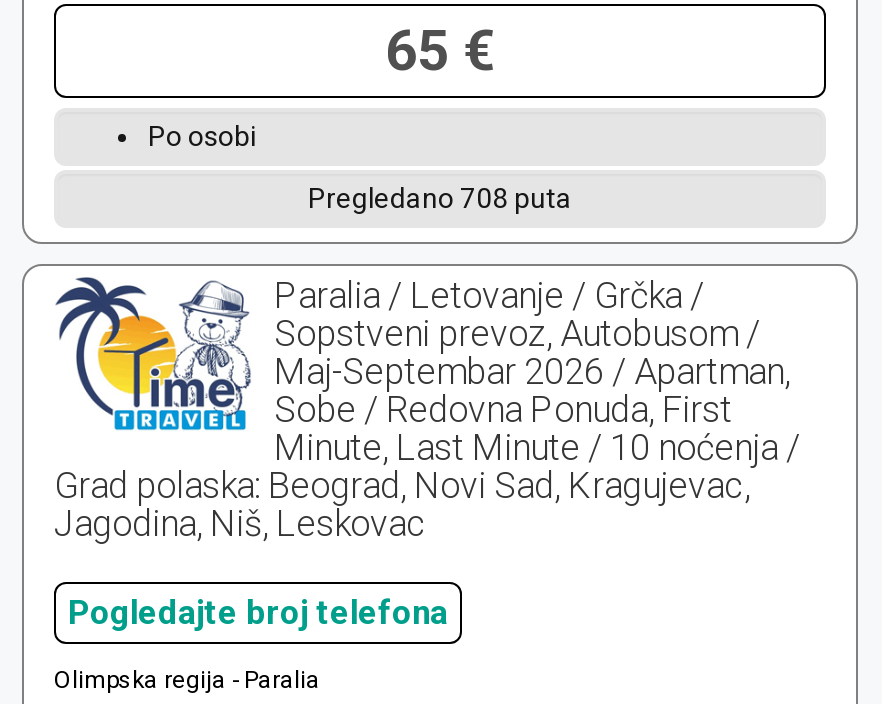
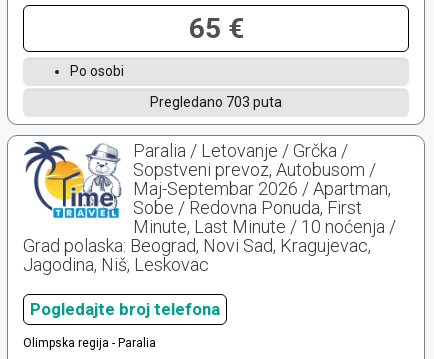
[308,182,572,214] Pregledano 708 puta -> [150,94,282,110] Pregledano 703 puta

